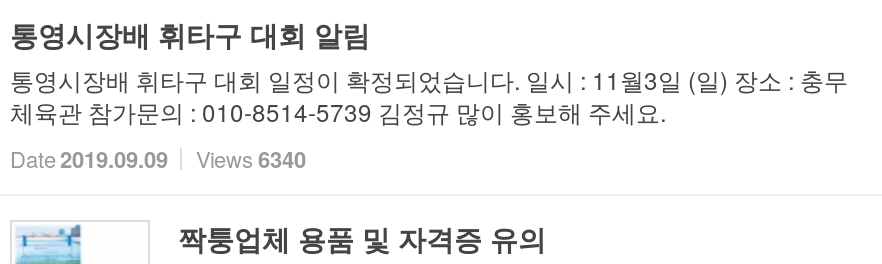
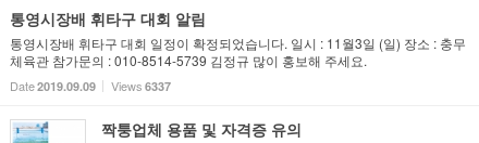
[10,142,306,174] Date 2019.09.09 Views 6340 -> [10,77,171,94] Date 2019.09.09 Views 6337

